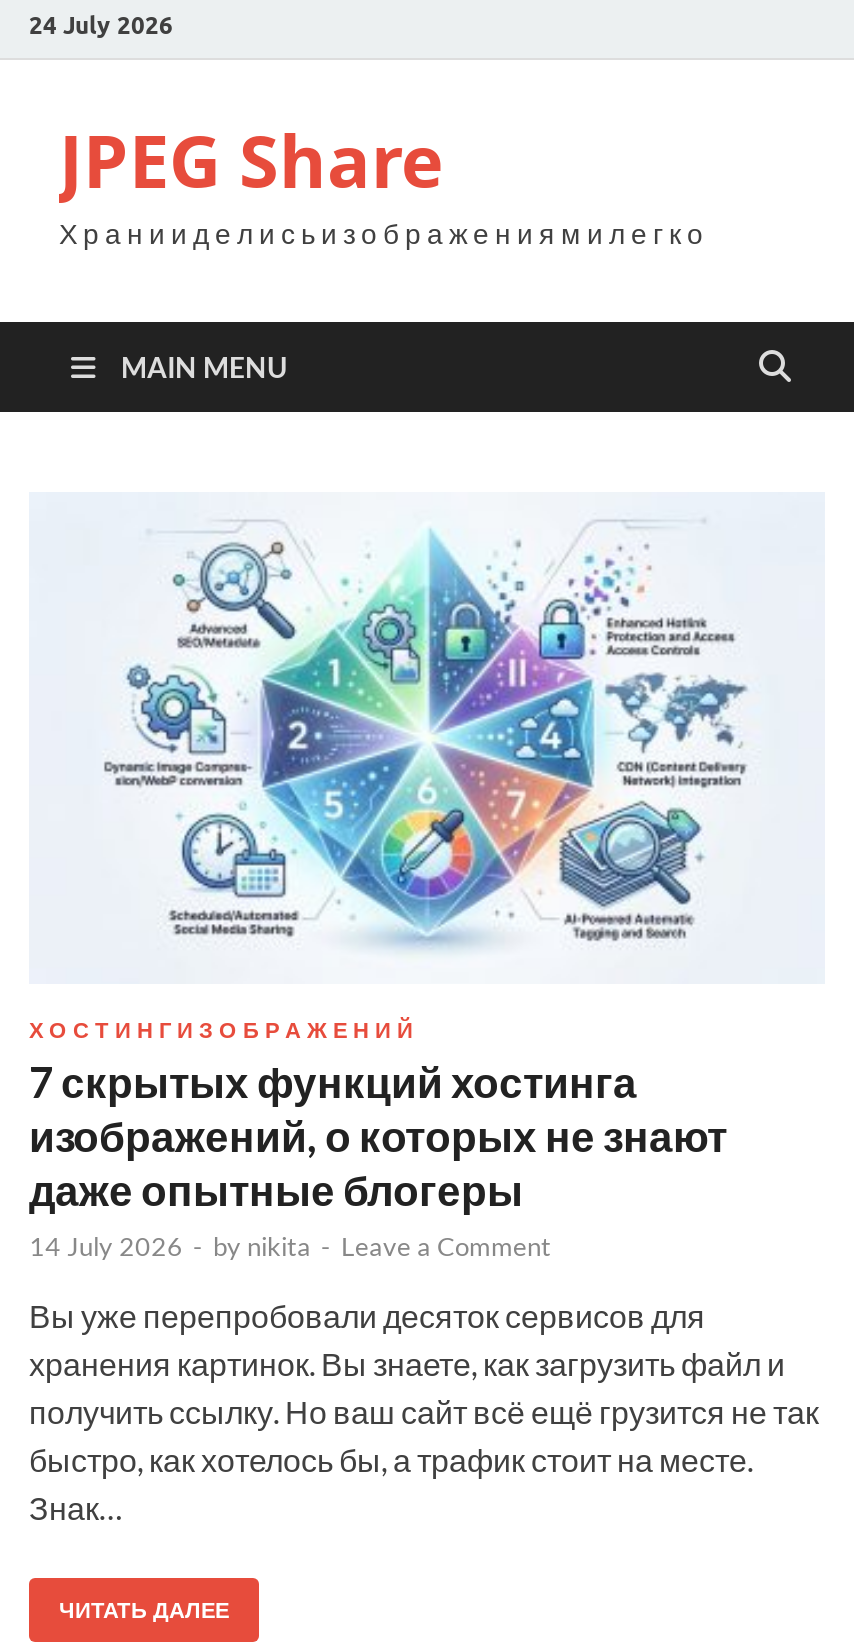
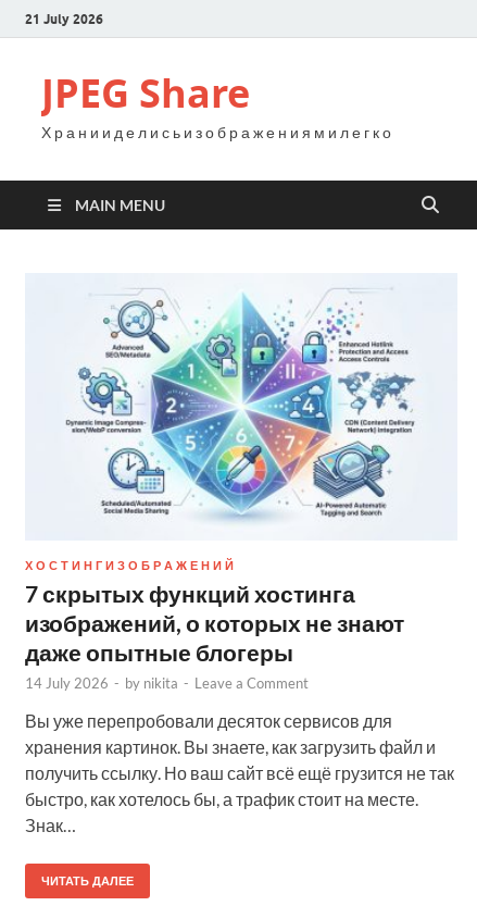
[29,9,173,39] 24 July 2026 -> [25,10,103,27] 21 July 2026

